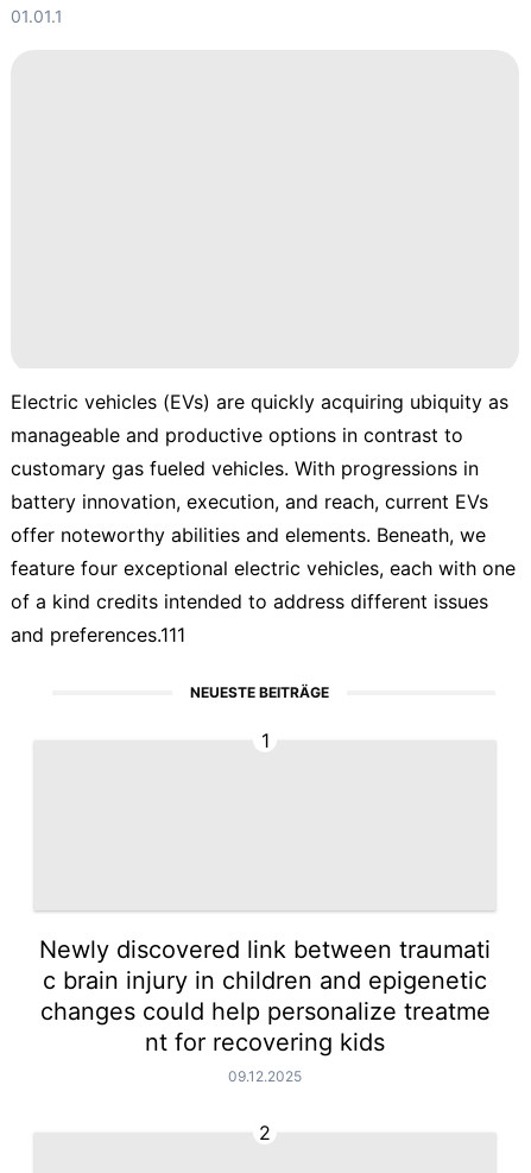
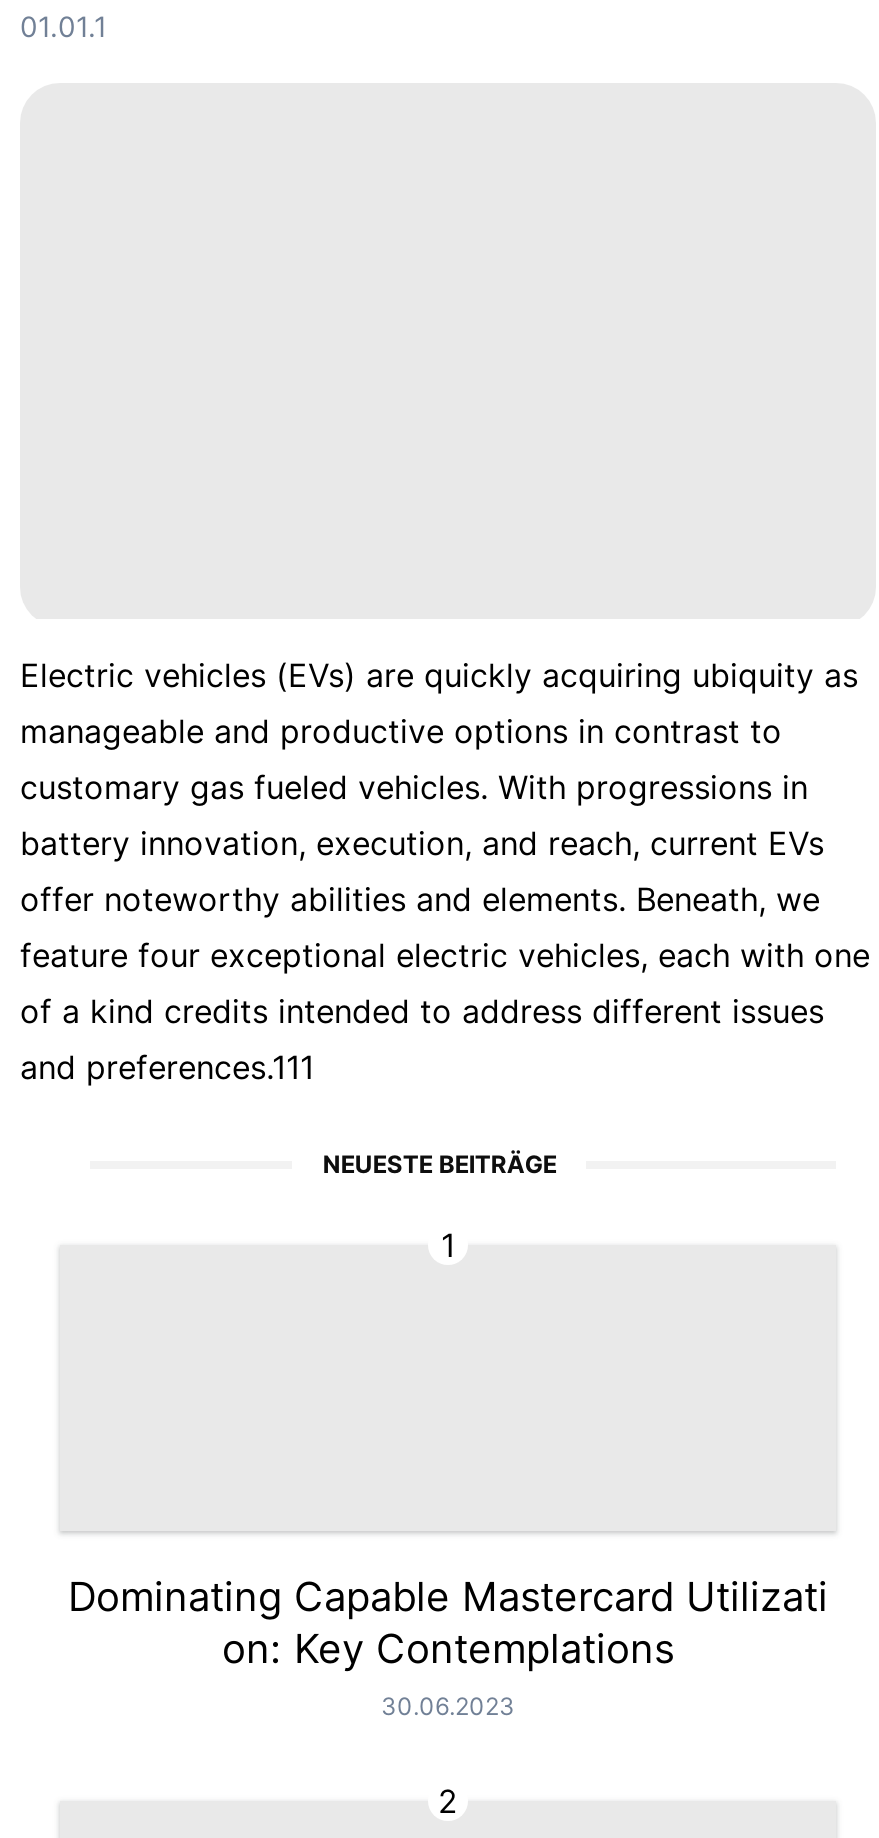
[39,935,491,1084] Newly discovered link between traumati | c brain injury in children and epigenetic | changes could help personalize treatme | nt for recovering kids | 09.12.2025 -> [68,1572,828,1720] Dominating Capable Mastercard Utilizati | on: Key Contemplations | 30.06.2023

